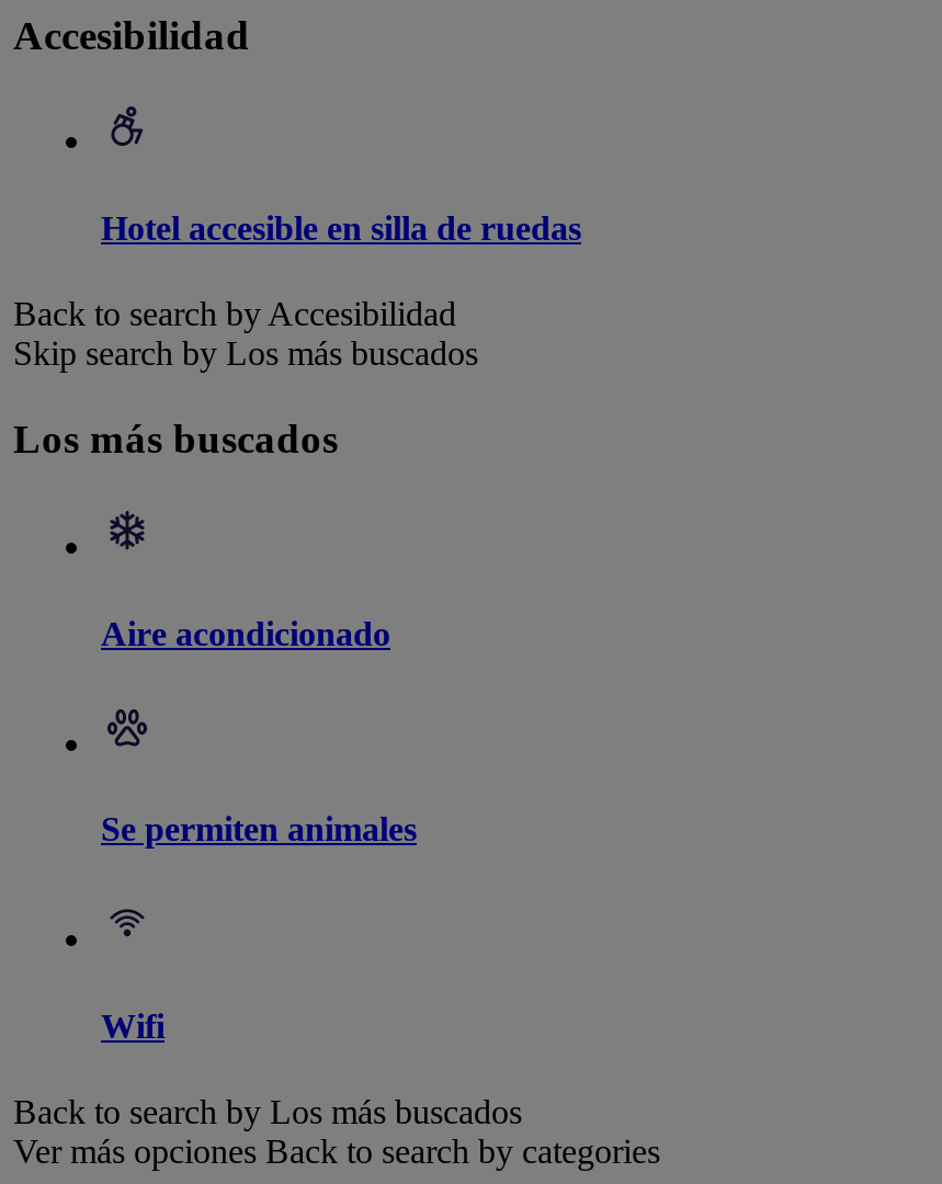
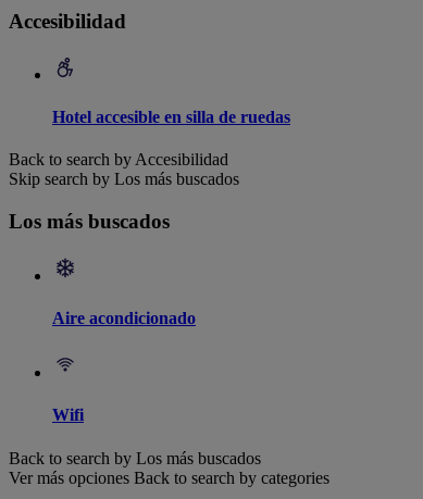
[101,810,417,847] Se permiten animales -> none

